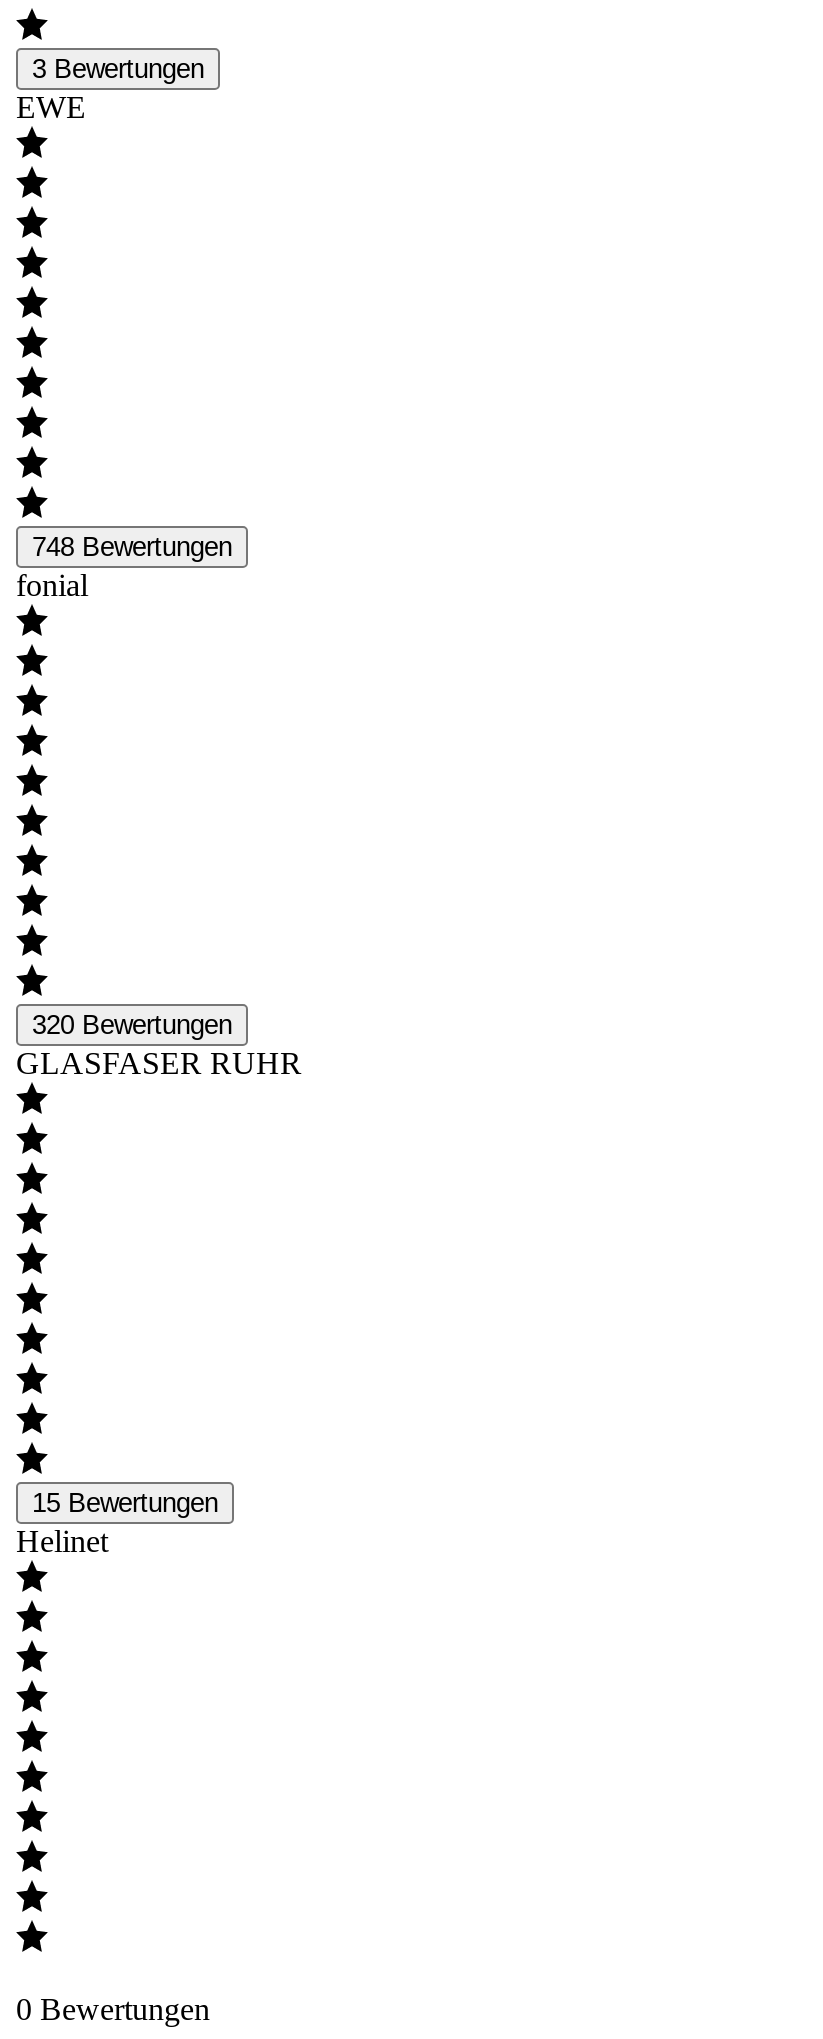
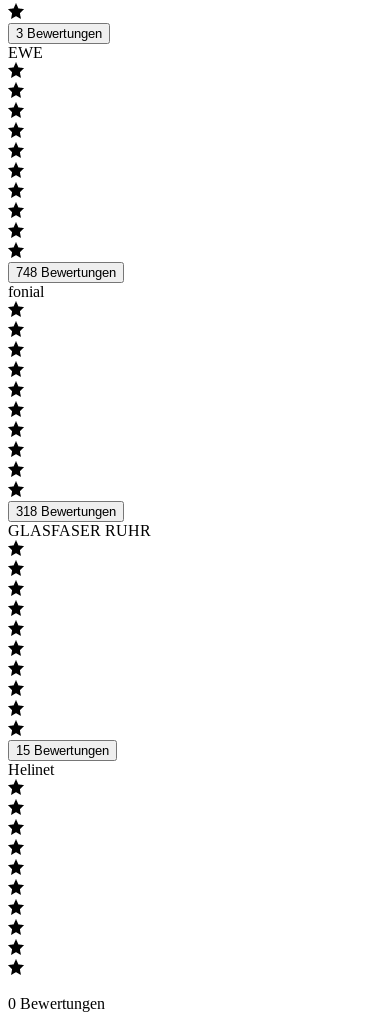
[32,1009,232,1039] 320 Bewertungen -> [16,504,116,519] 318 Bewertungen

